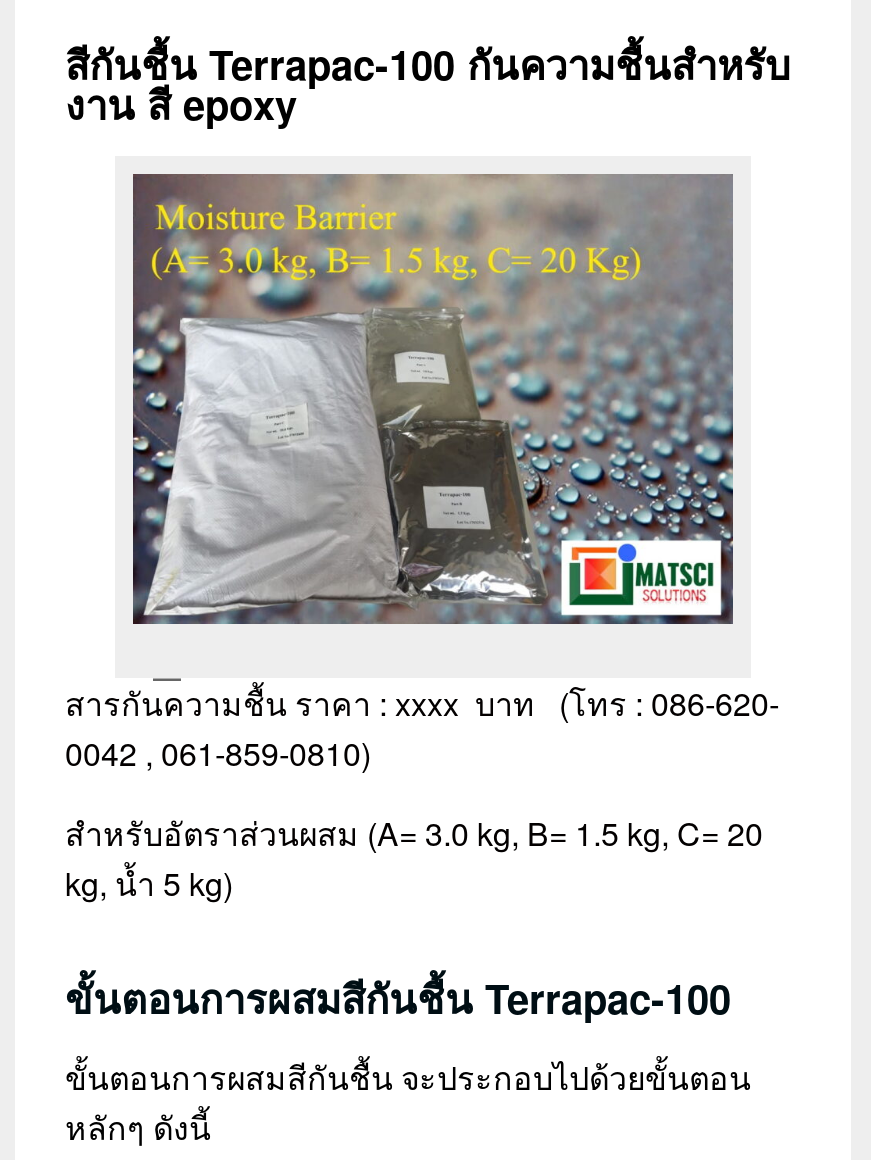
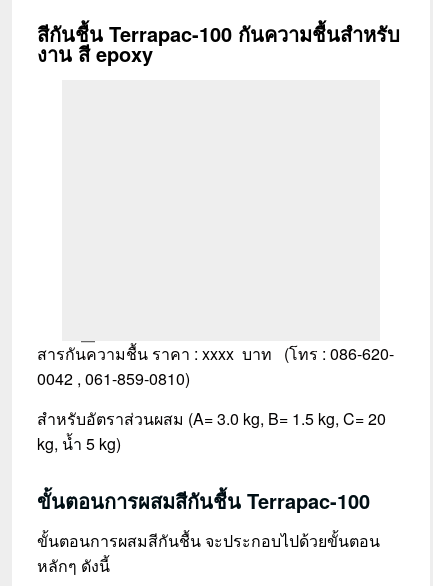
[131,172,735,626] [image] -> none

